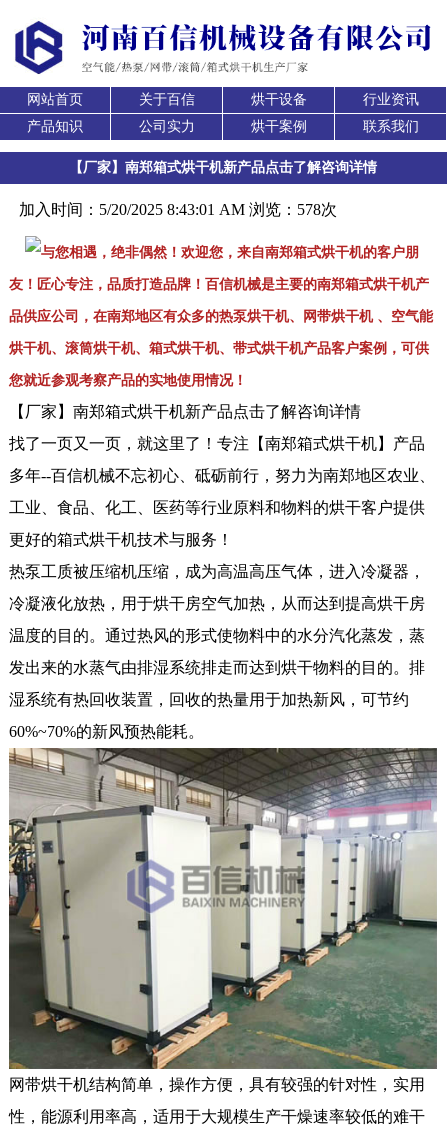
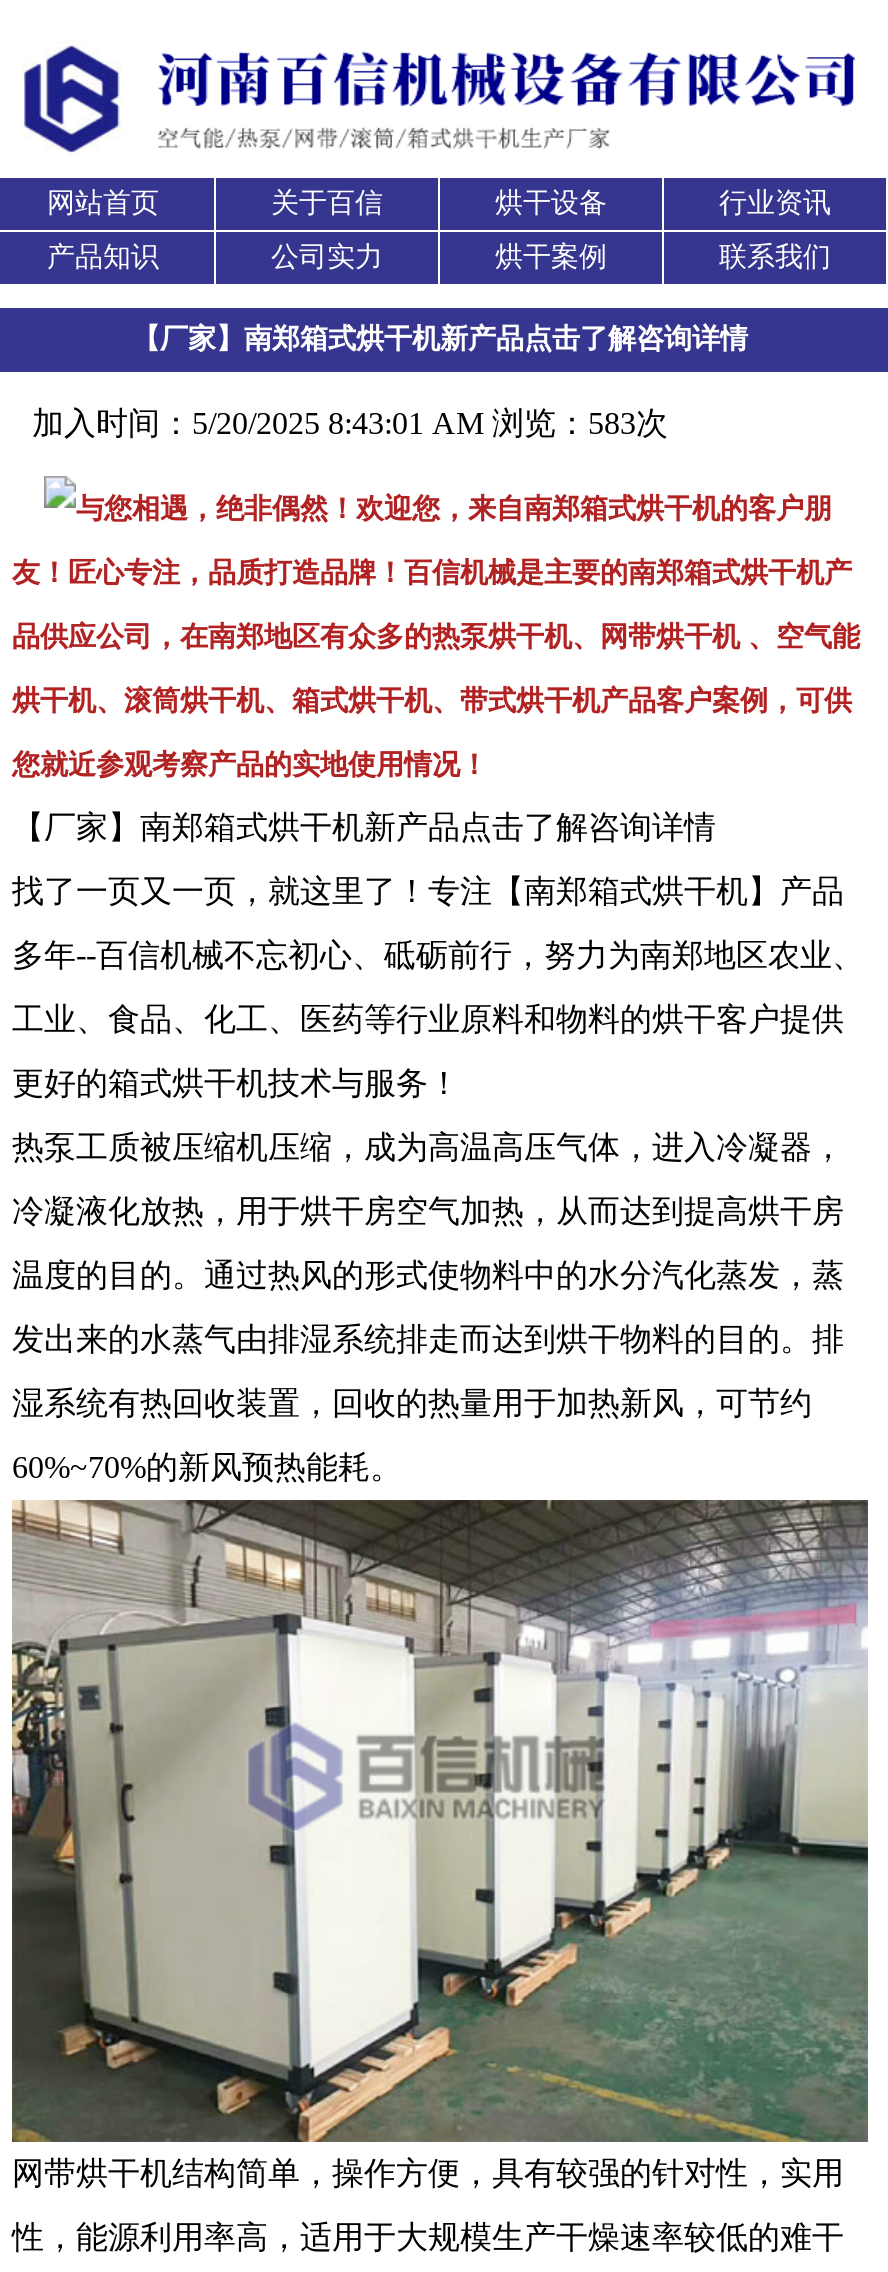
[19,201,337,218] 加入时间：5/20/2025 8:43:01 AM 浏览：578次 -> [32,407,668,441] 加入时间：5/20/2025 8:43:01 AM 浏览：583次

